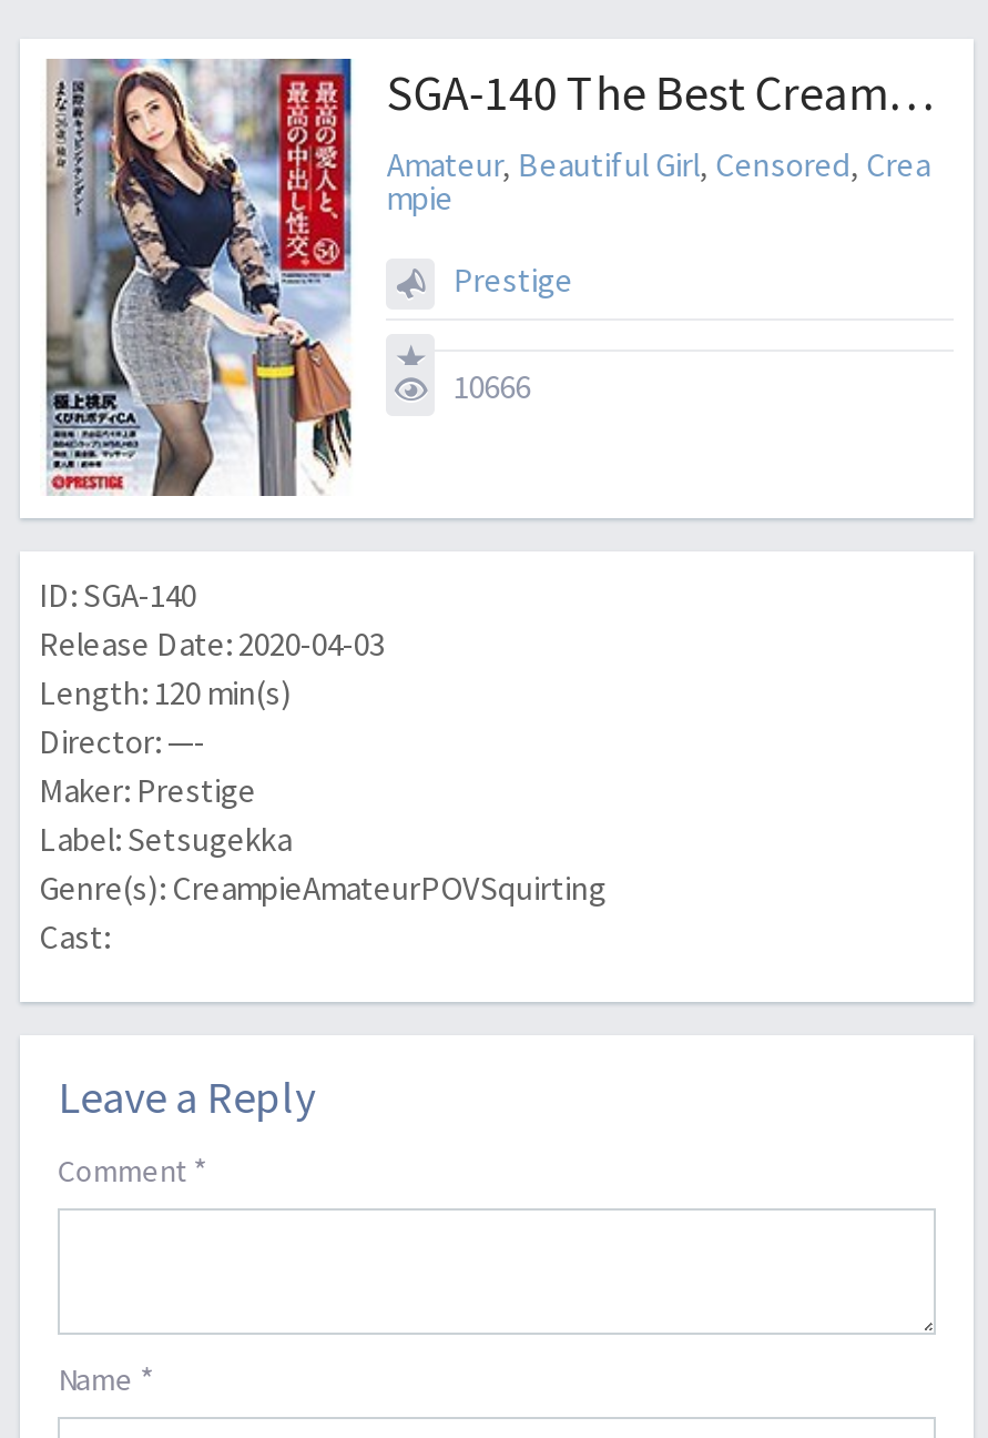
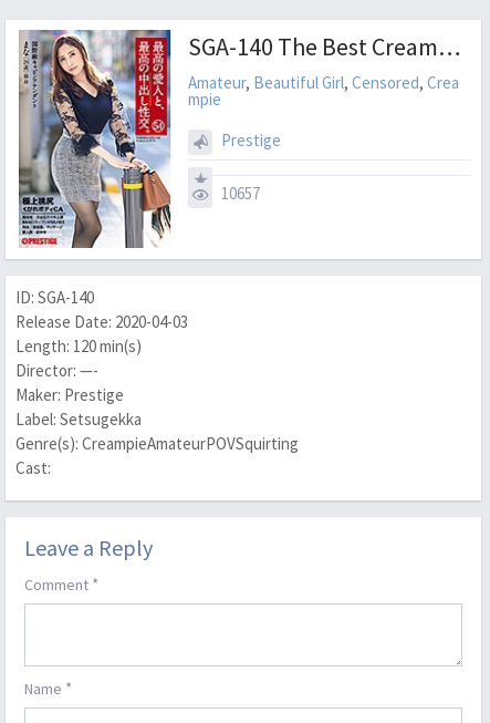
[453,365,531,407] 10666 -> [222,183,260,204] 10657

